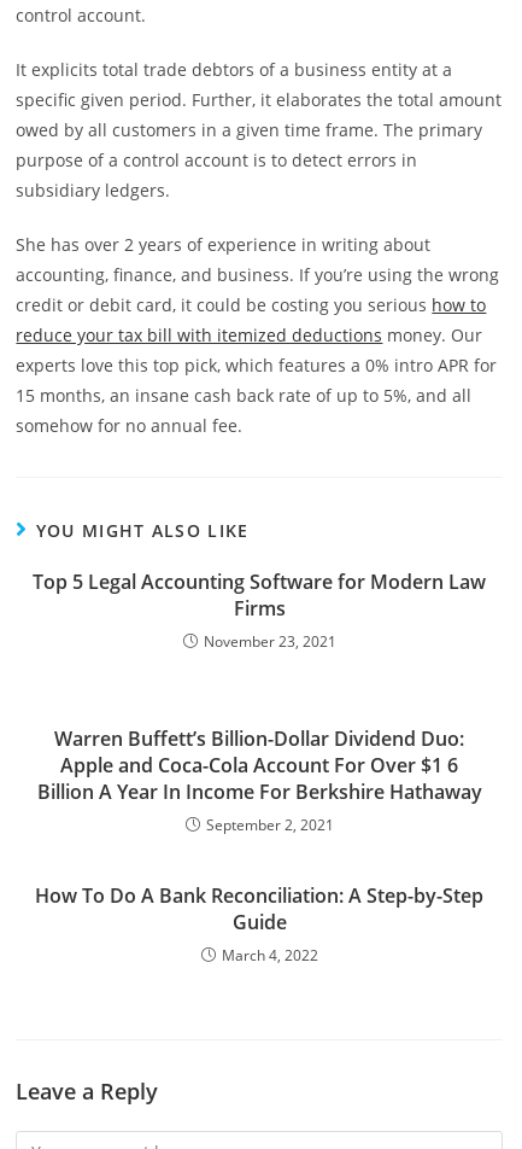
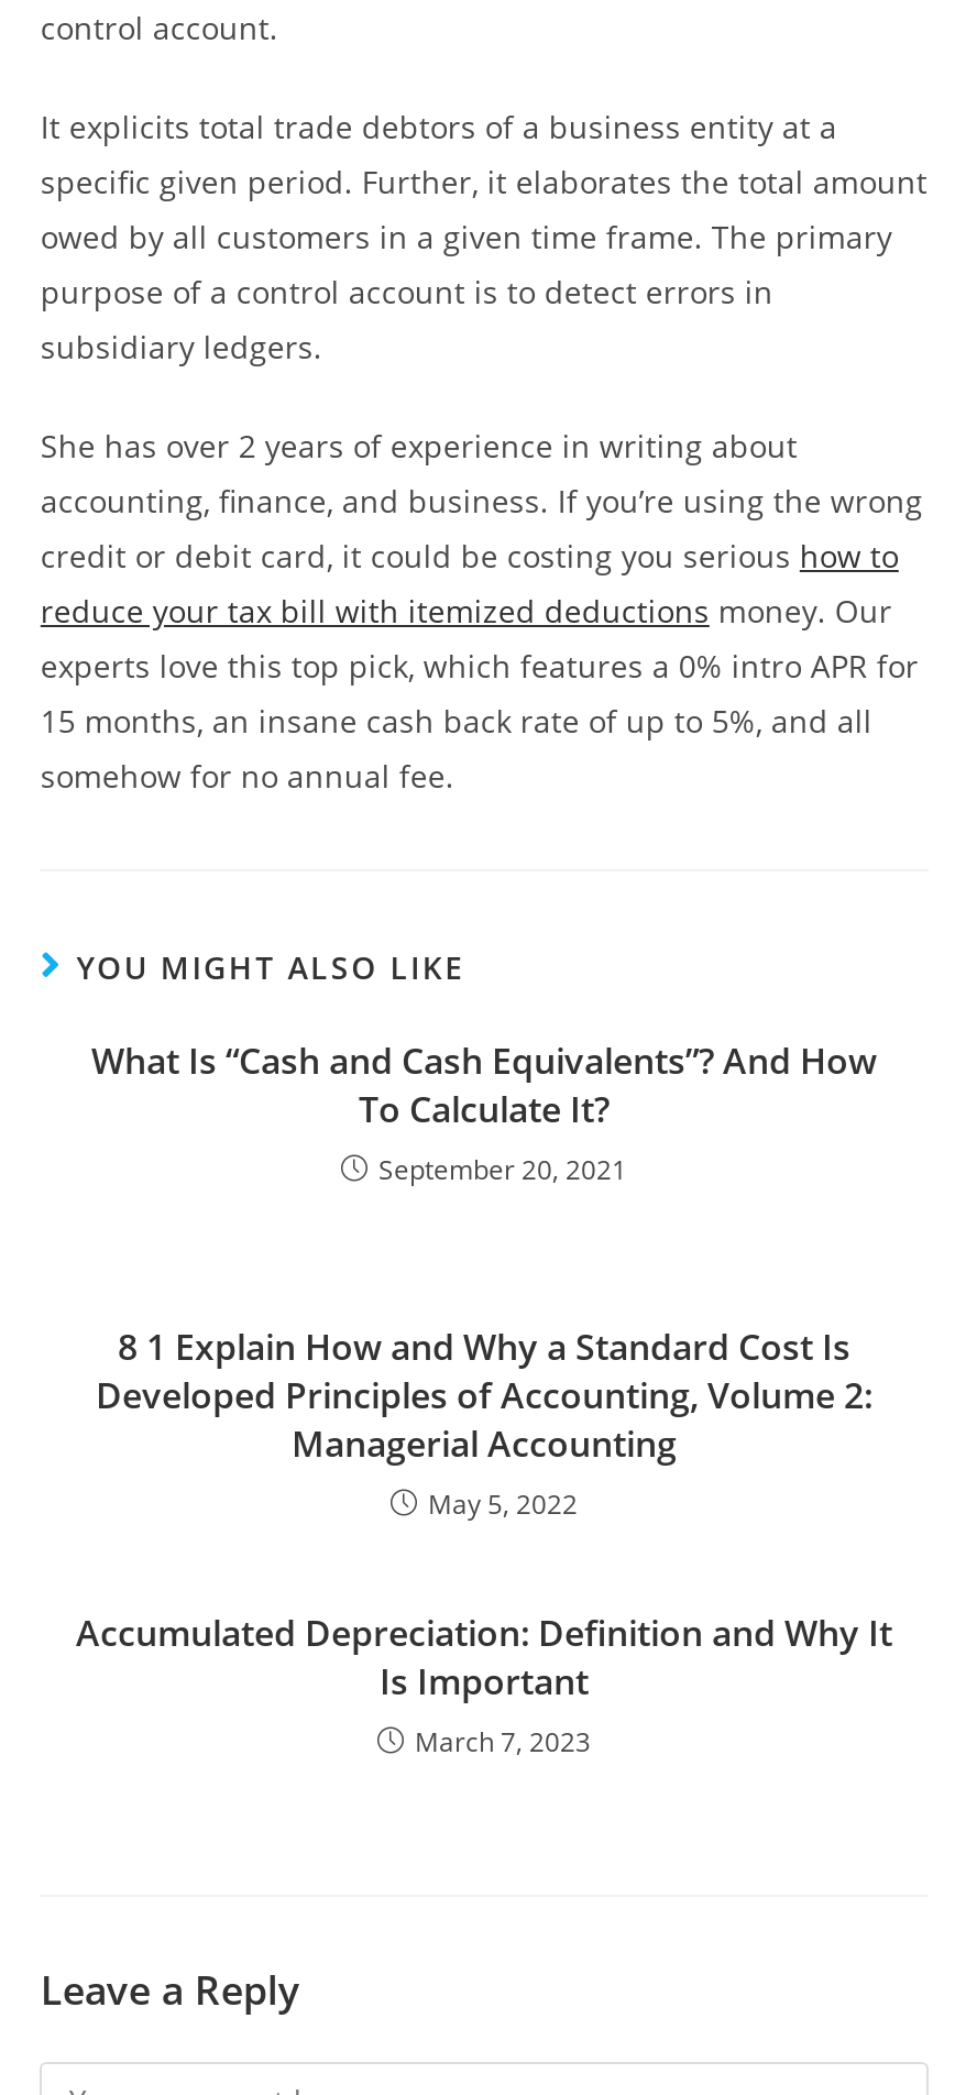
[33,569,486,652] Top 5 Legal Accounting Software for Modern Law | Firms | November 23, 2021 -> [91,1038,877,1189] What Is “Cash and Cash Equivalents”? And How | To Calculate It? | September 20, 2021
[37,726,482,836] Warren Buffett’s Billion-Dollar Dividend Duo: | Apple and Coca-Cola Account For Over $1 6 | Billion A Year In Income For Berkshire Hathaway | September 2, 2021 -> [96,1324,872,1524] 8 1 Explain How and Why a Standard Cost Is | Developed Principles of Accounting, Volume 2: | Managerial Accounting | May 5, 2022
[35,883,483,966] How To Do A Bank Reconciliation: A Step-by-Step | Guide | March 4, 2022 -> [76,1610,892,1762] Accumulated Depreciation: Definition and Why It | Is Important | March 7, 2023

